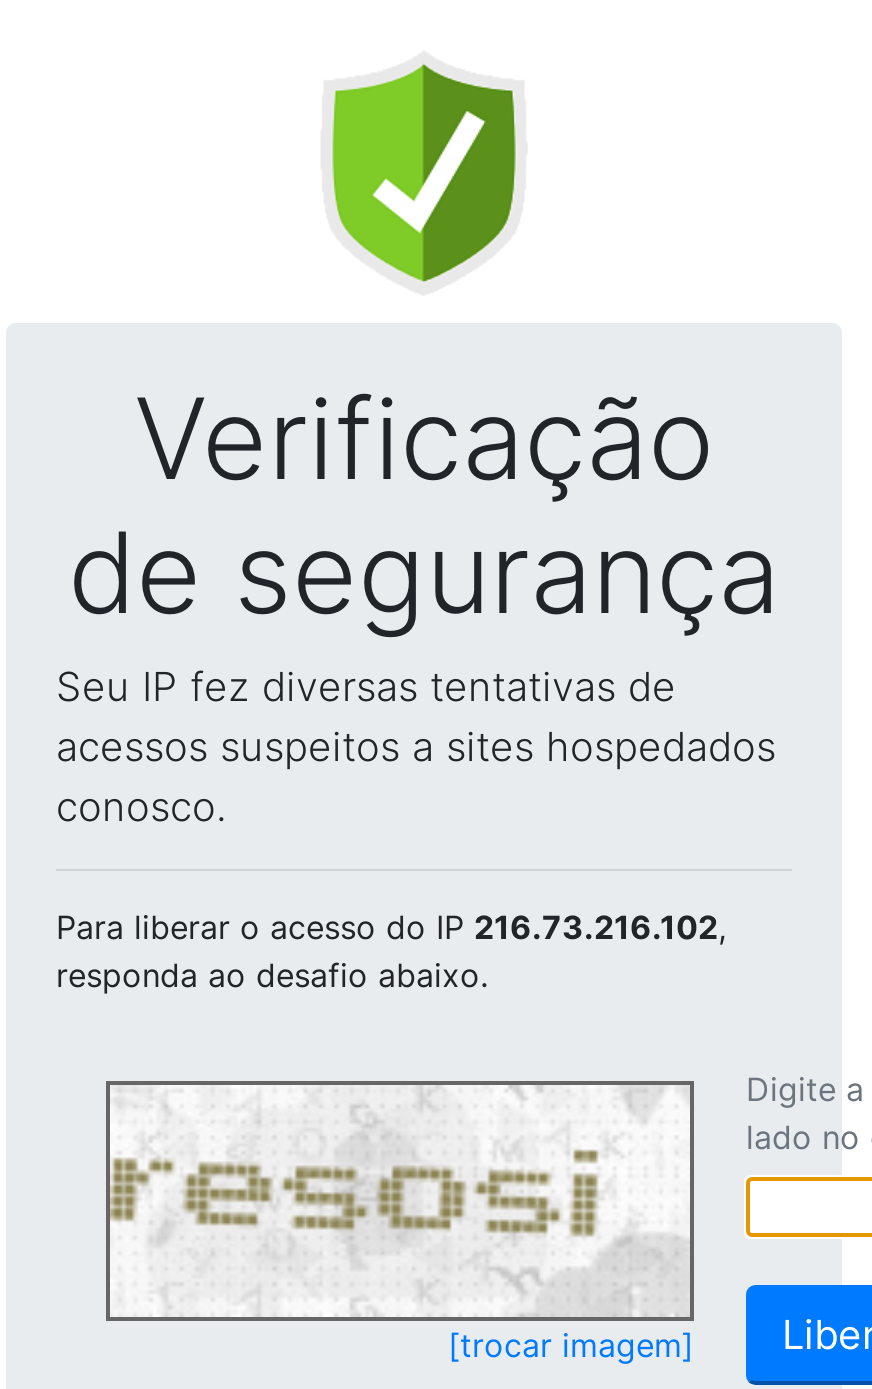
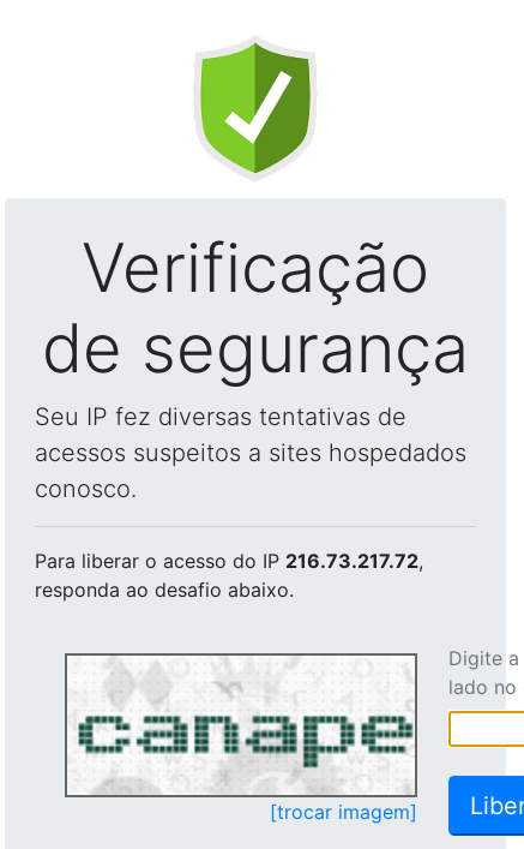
[56,907,726,947] Para liberar o acesso do IP 216.73.216.102, -> [35,549,423,573] Para liberar o acesso do IP 216.73.217.72,
[108,1129,688,1313] [image] -> [67,695,412,793] [image]

